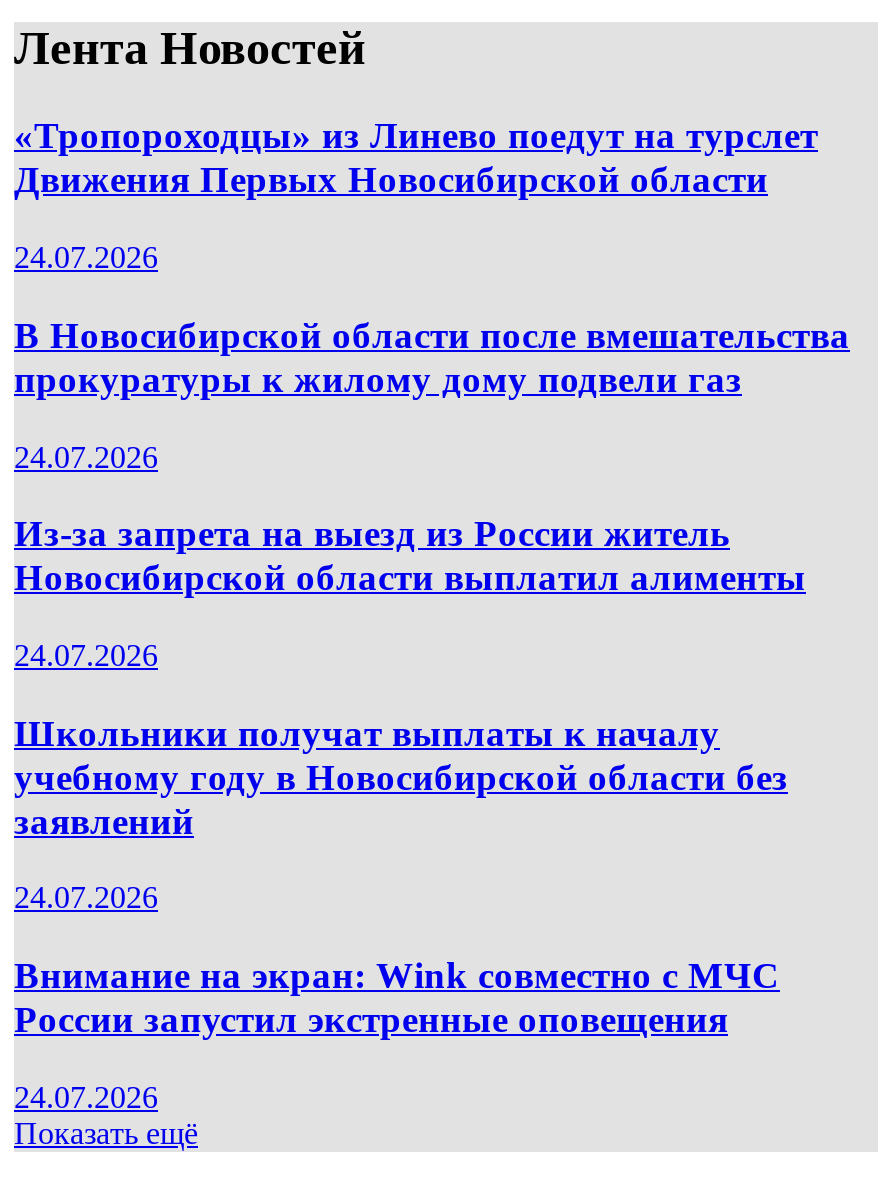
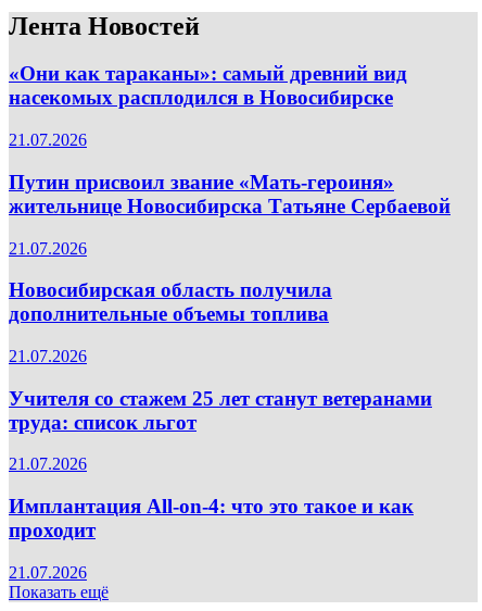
[14,115,818,201] «Тропороходцы» из Линево поедут на турслет | Движения Первых Новосибирской области -> [9,62,407,109] «Они как тараканы»: самый древний вид | насекомых расплодился в Новосибирске
[14,240,158,274] 24.07.2026 -> [9,131,87,149] 21.07.2026
[14,314,850,400] В Новосибирской области после вмешательства | прокуратуры к жилому дому подвели газ -> [9,171,451,217] Путин присвоил звание «Мать-героиня» | жительнице Новосибирска Татьяне Сербаевой
[14,439,158,473] 24.07.2026 -> [9,239,87,257] 21.07.2026
[14,513,806,599] Из-за запрета на выезд из России житель | Новосибирской области выплатил алименты -> [9,279,332,325] Новосибирская область получила | дополнительные объемы топлива
[14,638,158,672] 24.07.2026 -> [9,347,87,365] 21.07.2026
[14,712,788,842] Школьники получат выплаты к началу | учебному году в Новосибирской области без | заявлений -> [9,387,432,434] Учителя со стажем 25 лет станут ветеранами | труда: список льгот
[14,881,158,915] 24.07.2026 -> [9,455,87,473] 21.07.2026
[14,954,780,1040] Внимание на экран: Wink совместно с МЧС | России запустил экстренные оповещения -> [9,495,414,542] Имплантация All-on-4: что это такое и как | проходит
[14,1080,158,1114] 24.07.2026 -> [9,563,87,582] 21.07.2026

